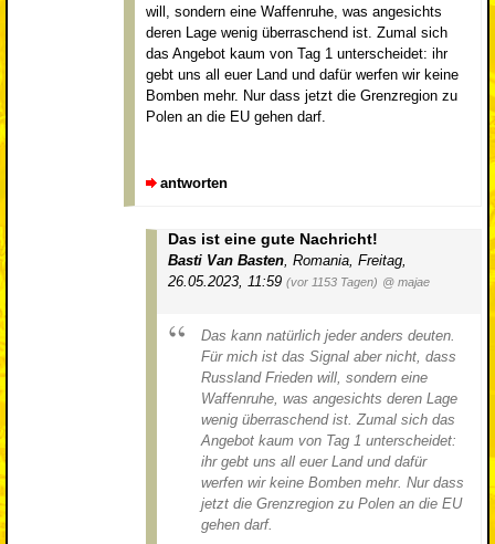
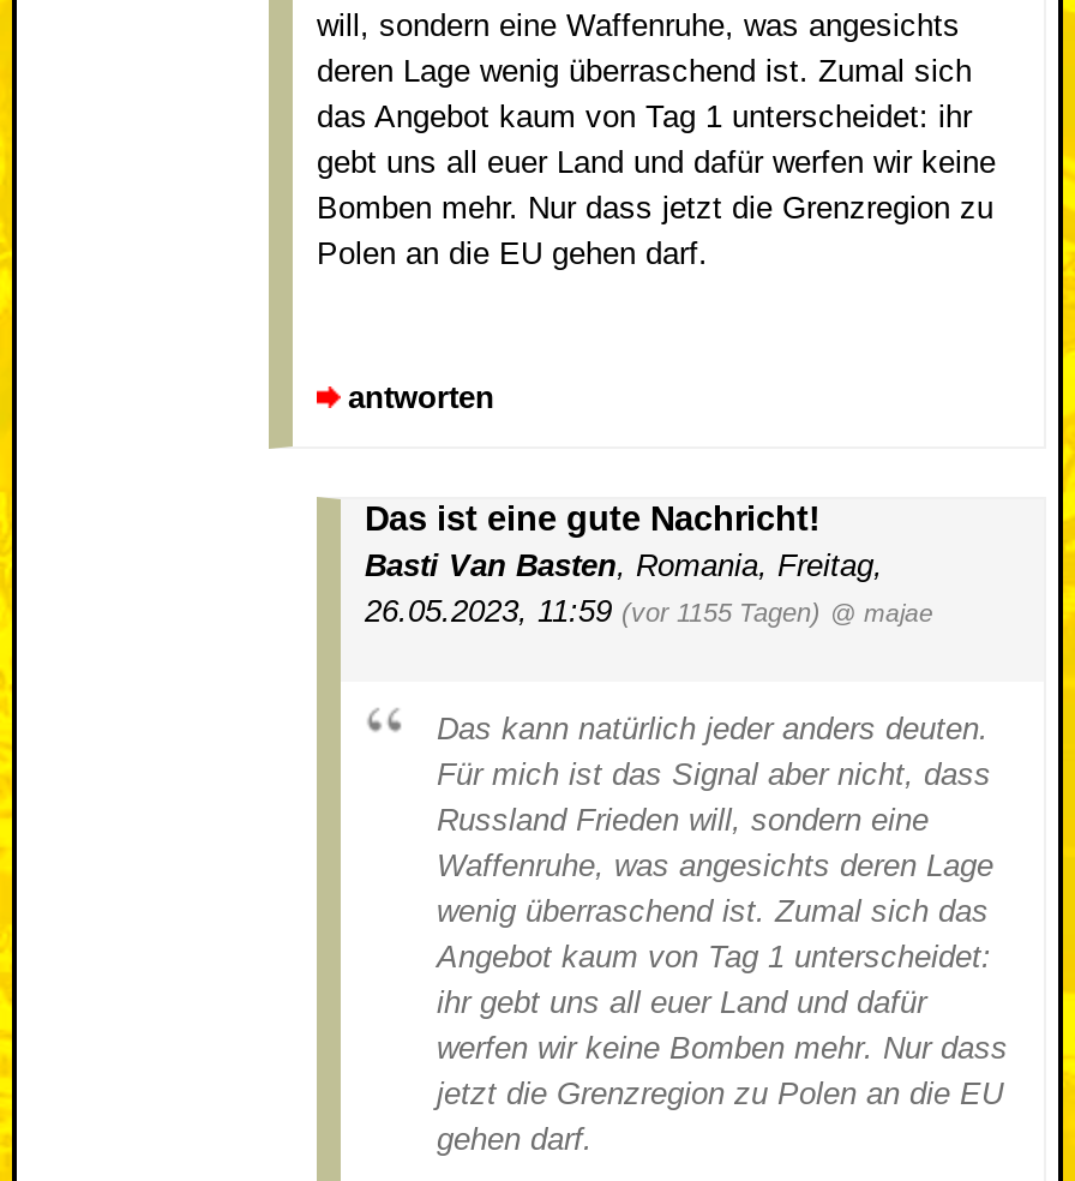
[168,274,430,290] 26.05.2023, 11:59 (vor 1153 Tagen) @ majae -> [365,594,933,630] 26.05.2023, 11:59 (vor 1155 Tagen) @ majae

